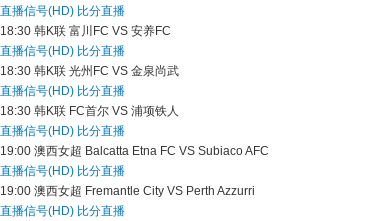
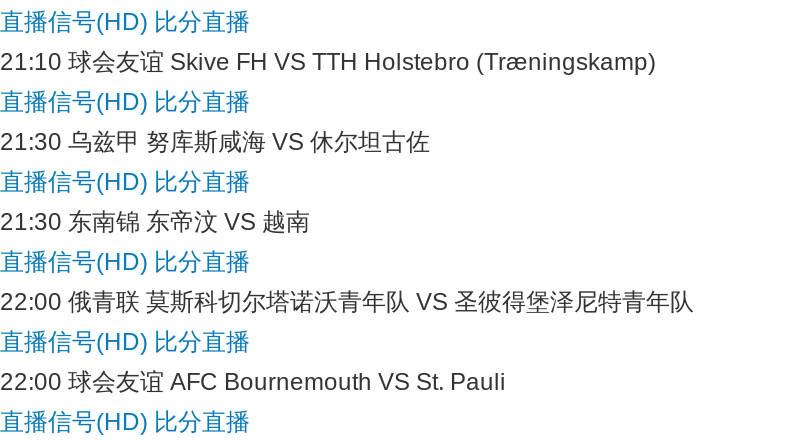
[0,24,171,38] 18:30 韩K联富川FC VS 安养FC -> [0,48,656,76] 21:10 球会友谊Skive FH VS TTH Holstebro (Træningskamp)
[0,64,179,78] 18:30 韩K联光州FC VS 金泉尚武 -> [0,128,430,156] 21:30 乌兹甲努库斯咸海 VS 休尔坦古佐
[0,104,179,118] 18:30 韩K联FC首尔 VS 浦项铁人 -> [0,208,310,236] 21:30 东南锦东帝汶 VS 越南
[0,144,269,158] 19:00 澳西女超Balcatta Etna FC VS Subiaco AFC -> [0,288,694,316] 22:00 俄青联莫斯科切尔塔诺沃青年队 VS 圣彼得堡泽尼特青年队
[0,184,255,198] 19:00 澳西女超Fremantle City VS Perth Azzurri -> [0,368,506,396] 22:00 球会友谊AFC Bournemouth VS St. Pauli

